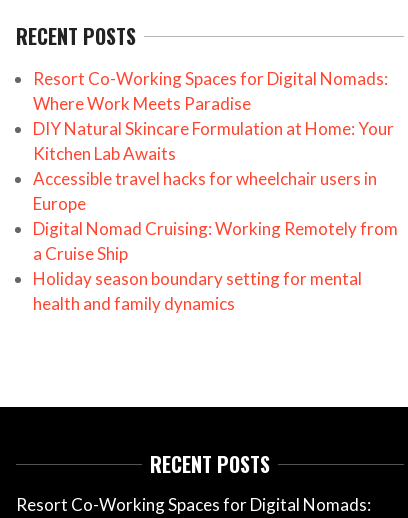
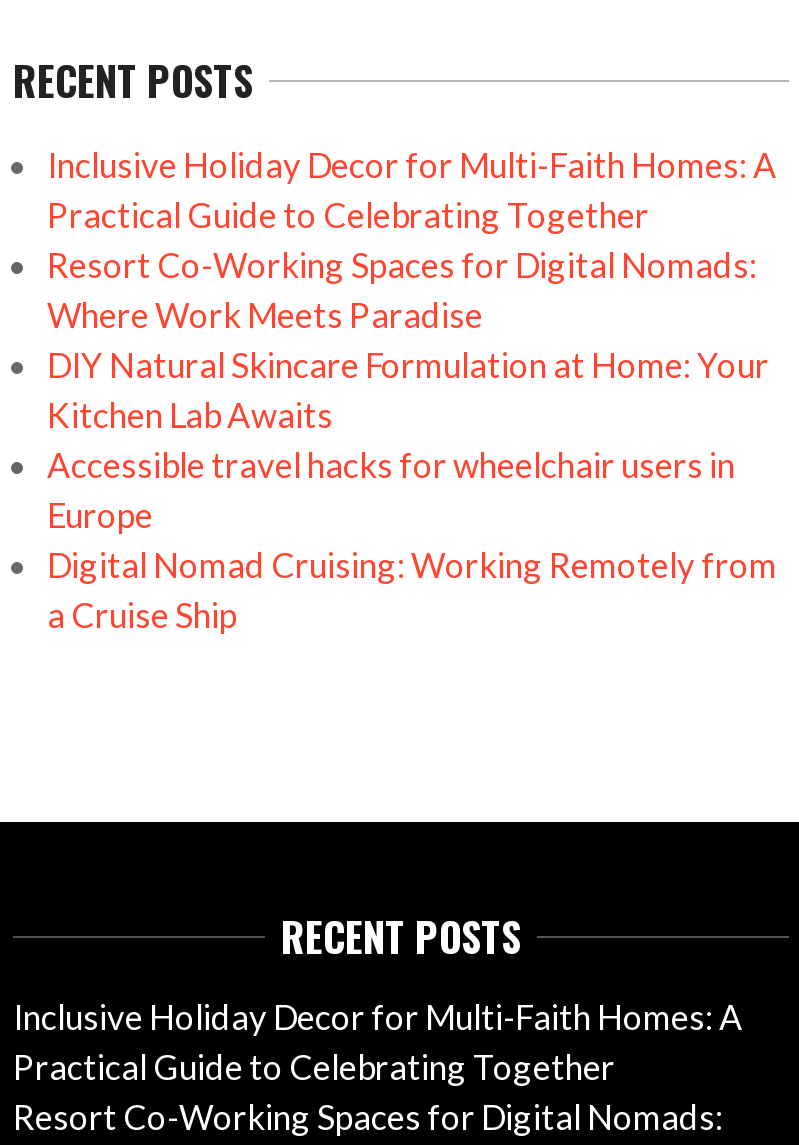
none -> [47,144,777,236] Inclusive Holiday Decor for Multi-Faith Homes: A | Practical Guide to Celebrating Together
[33,267,362,313] Holiday season boundary setting for mental | health and family dynamics -> none
none -> [13,997,743,1089] Inclusive Holiday Decor for Multi-Faith Homes: A | Practical Guide to Celebrating Together

